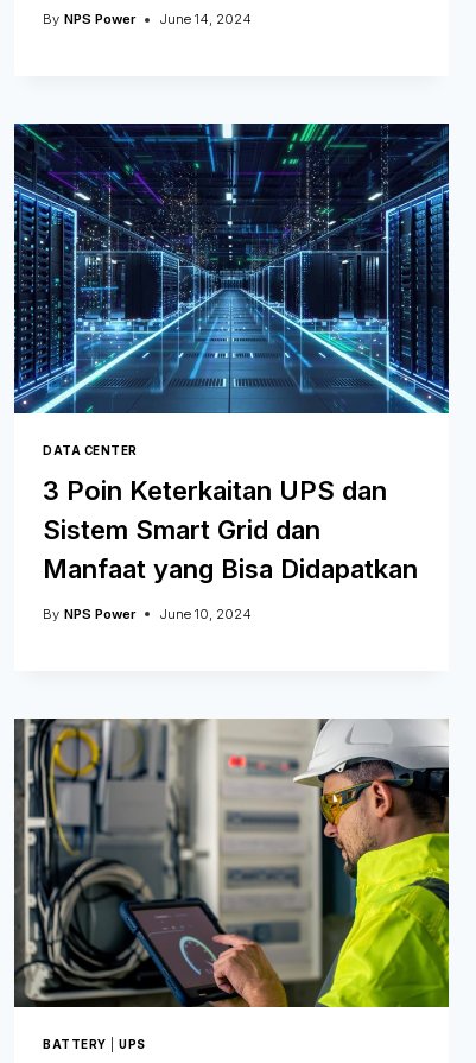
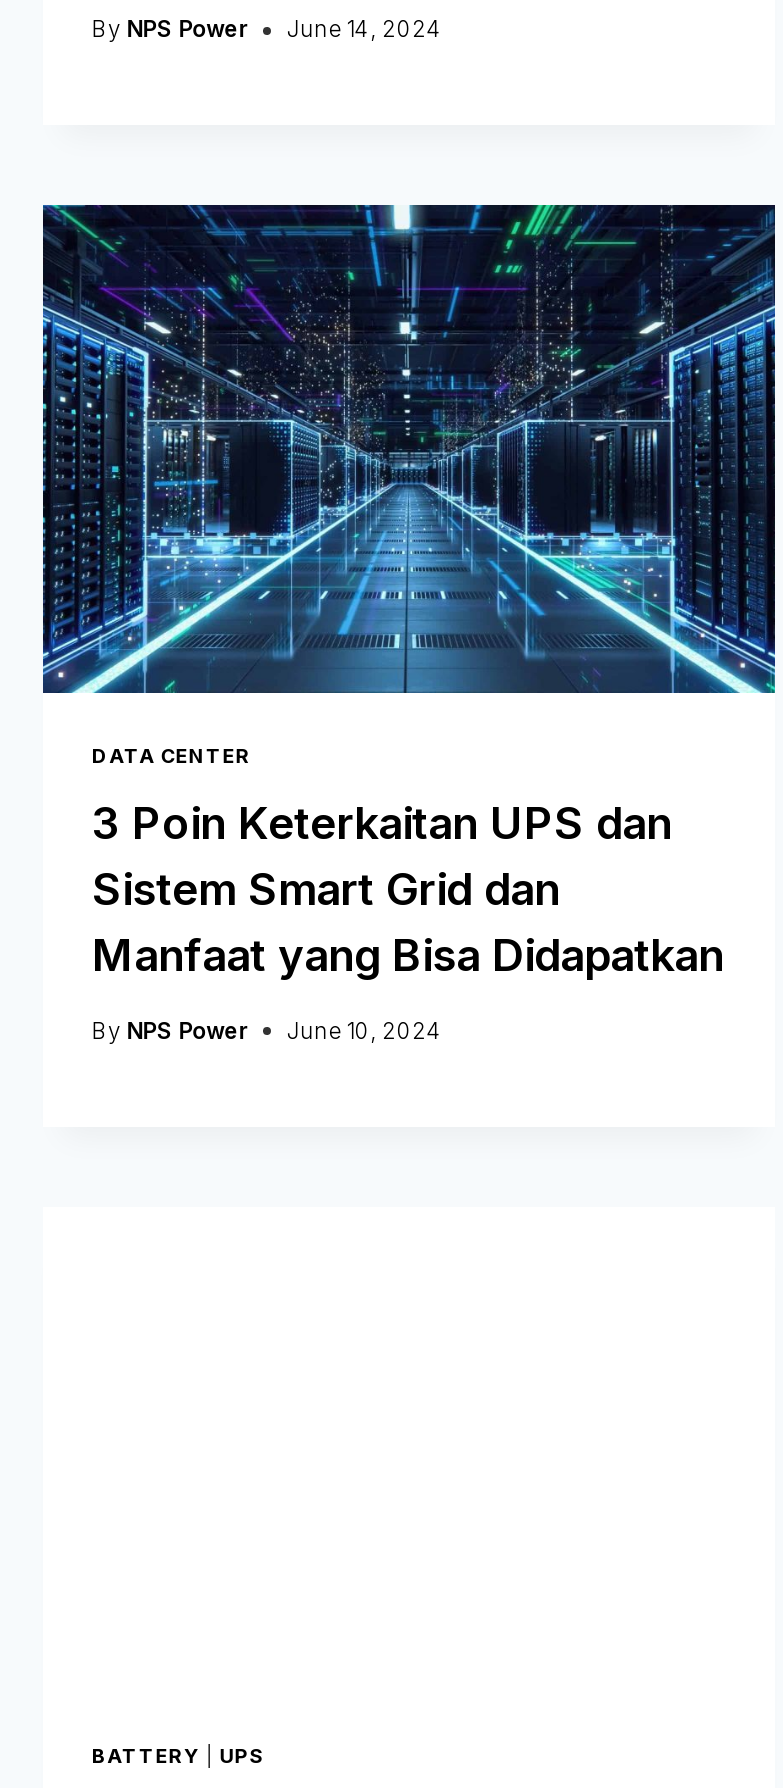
[13,717,450,1008] [image] -> none

